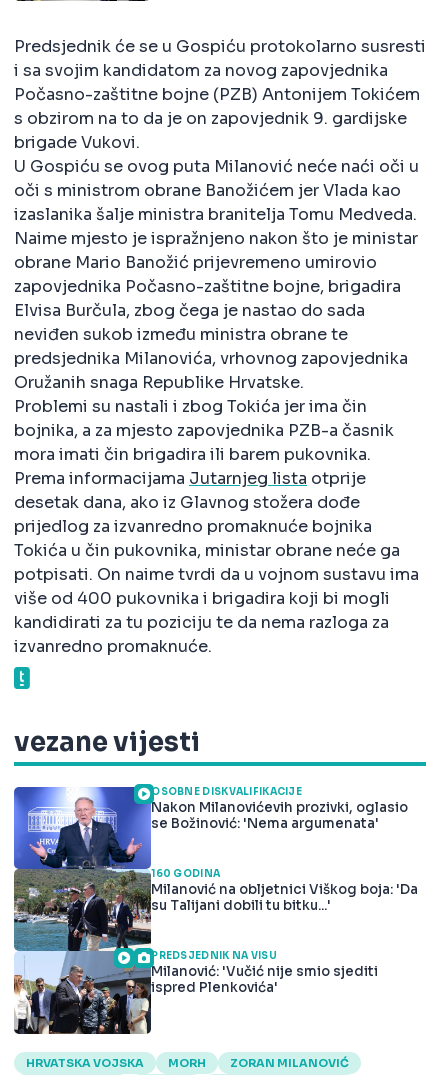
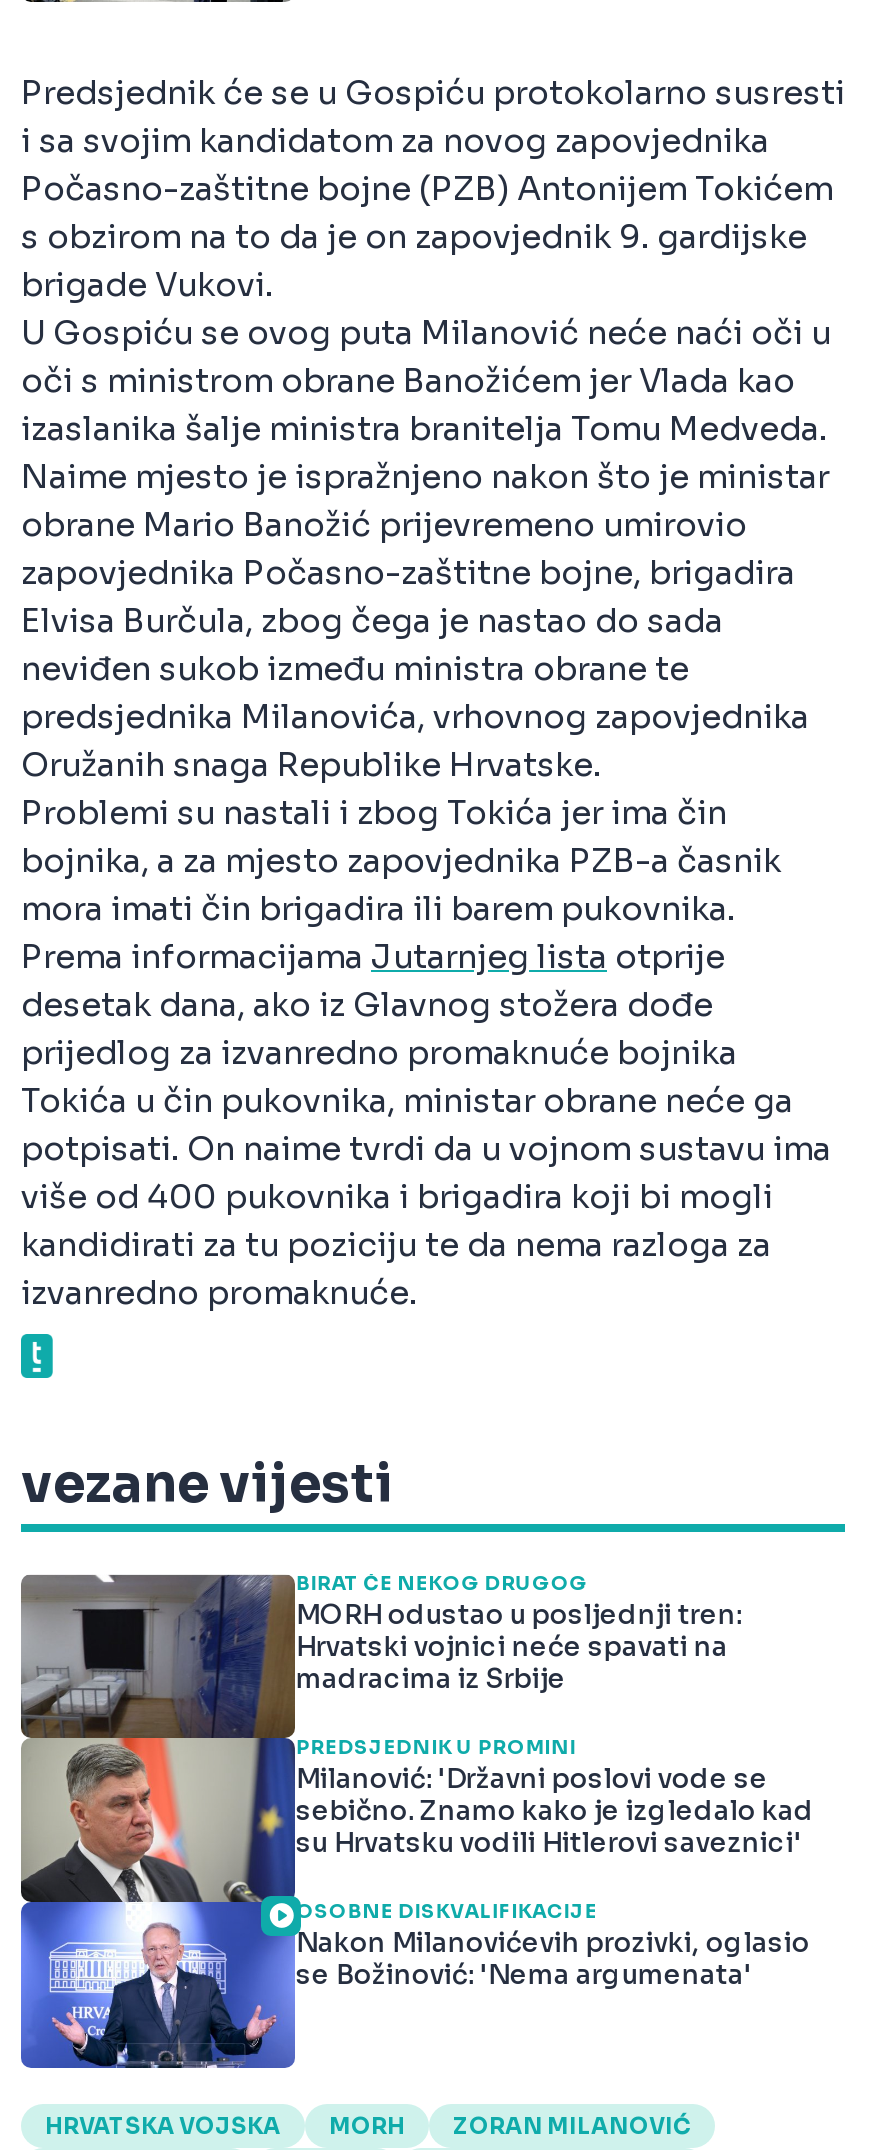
none -> [296,1571,814,1860] BIRAT ĆE NEKOG DRUGOG | MORH odustao u posljednji tren: | Hrvatski vojnici neće spavati na | madracima iz Srbije | PREDSJEDNIK U PROMINI | Milanović: 'Državni poslovi vode se | sebično. Znamo kako je izgledalo kad | su Hrvatsku vodili Hitlerovi saveznici'
moved [151,786,408,832] -> [296,1901,810,1993]: OSOBNE DISKVALIFIKACIJE | Nakon Milanovićevih prozivki, oglasio | se Božinović: 'Nema argumenata'
[13,868,152,1035] [image] -> [19,1572,297,1904] [image]
[151,868,418,996] 160 GODINA | Milanović na obljetnici Viškog boja: 'Da | su Talijani dobili tu bitku...' | PREDSJEDNIK NA VISU | Milanović: 'Vučić nije smio sjediti | ispred Plenkovića' -> none

